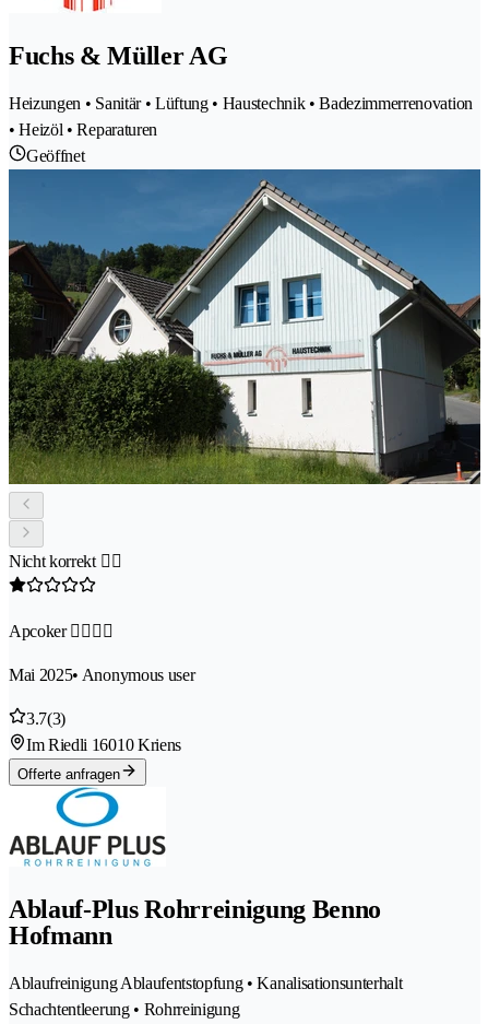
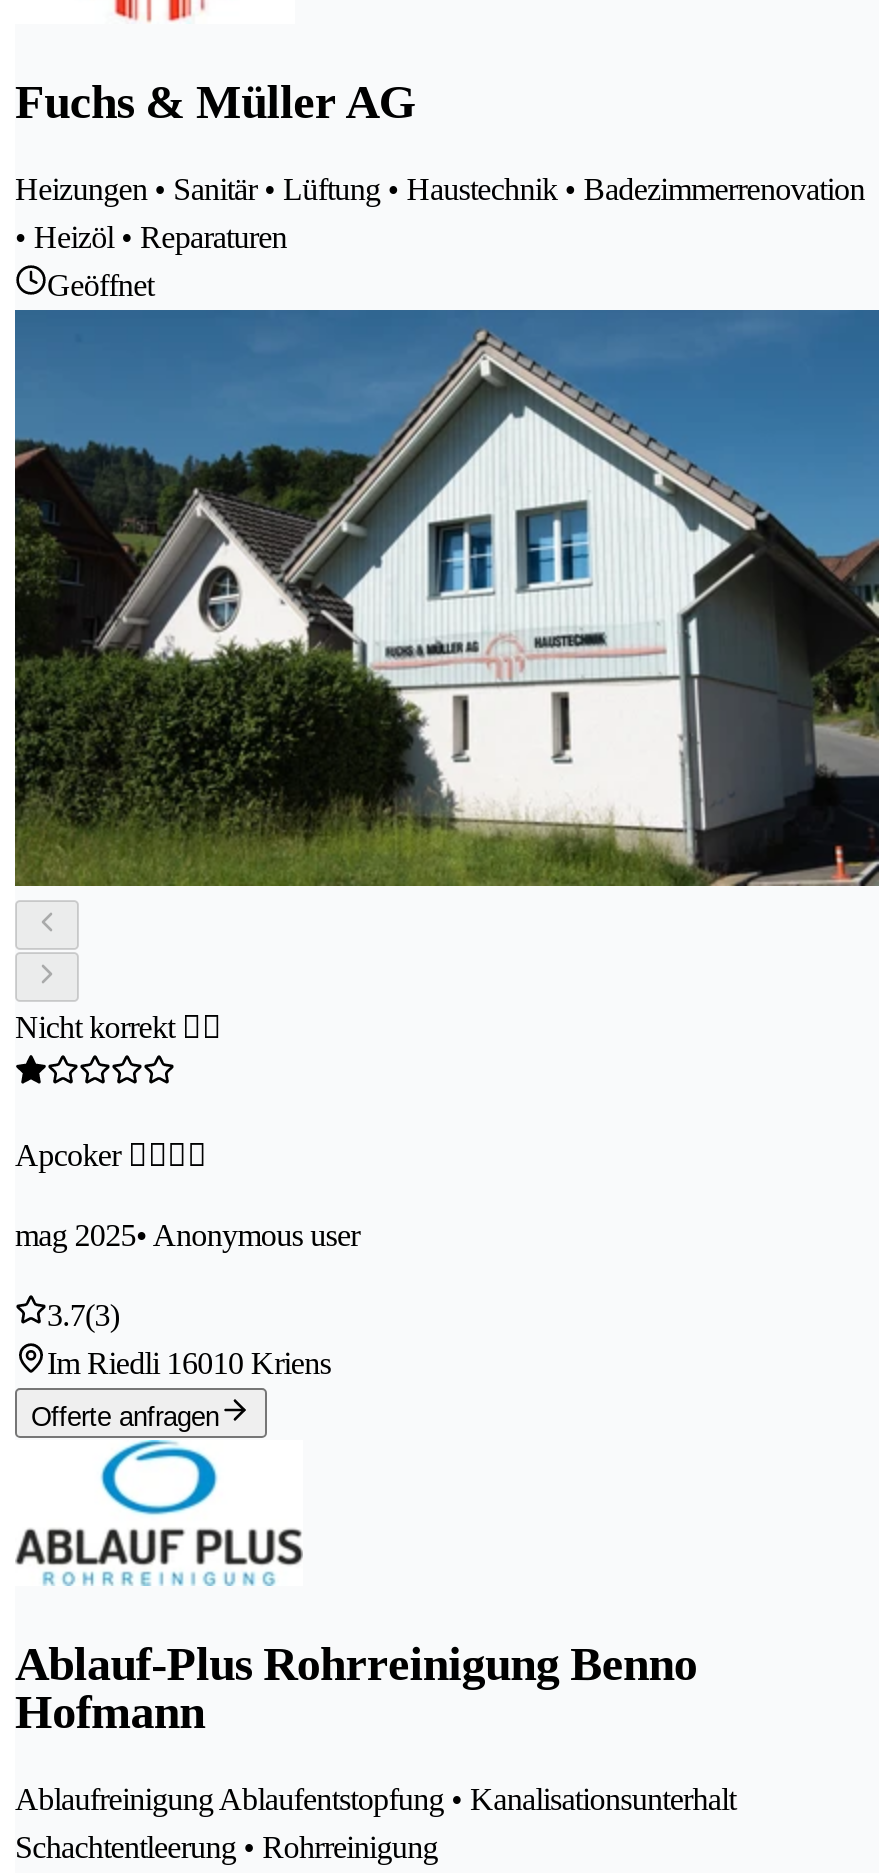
[9,665,195,684] Mai 2025• Anonymous user -> [15,1217,360,1251] mag 2025• Anonymous user

